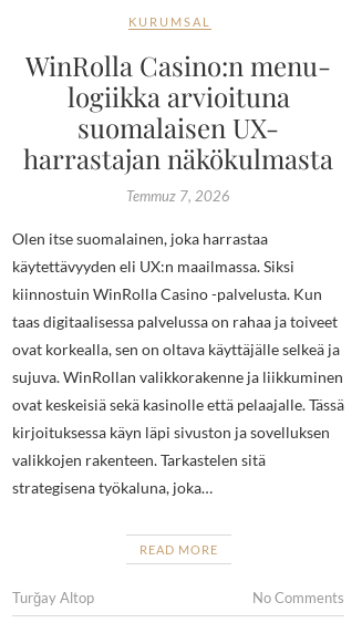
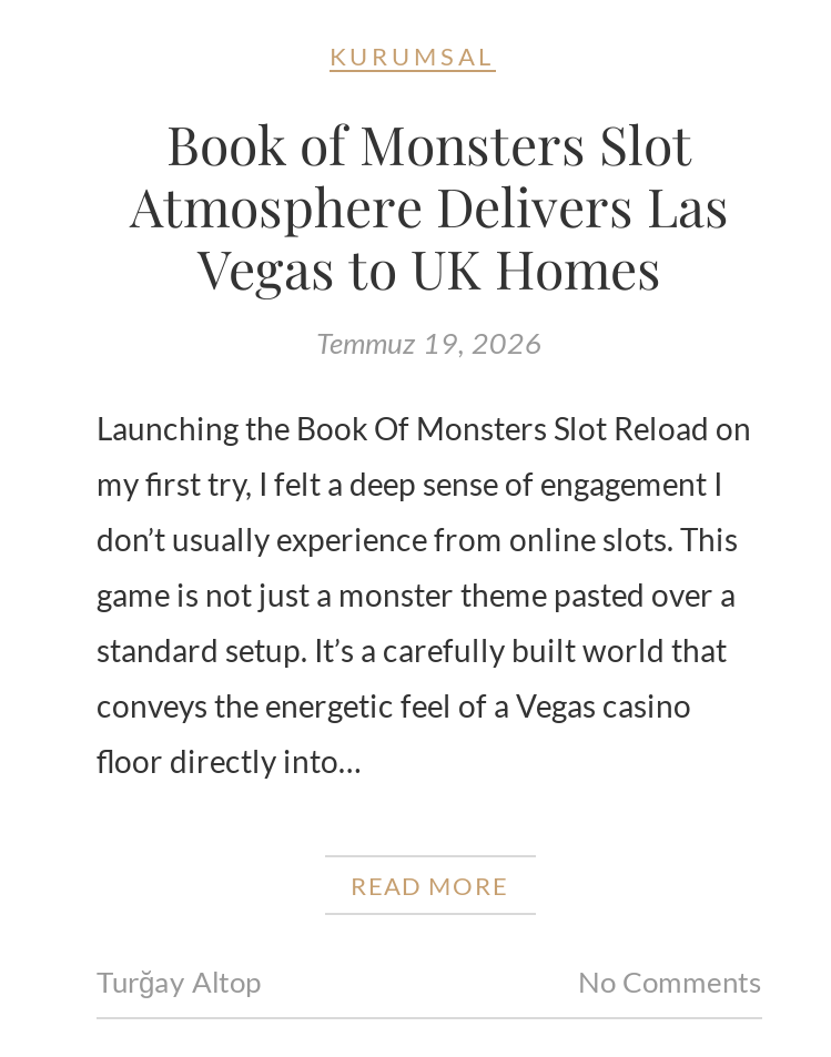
[12,48,344,497] WinRolla Casino:n menu- | logiikka arvioituna | suomalaisen UX- | harrastajan näkökulmasta | Temmuz 7, 2026 | Olen itse suomalainen, joka harrastaa | käytettävyyden eli UX:n maailmassa. Siksi | kiinnostuin WinRolla Casino -palvelusta. Kun | taas digitaalisessa palvelussa on rahaa ja toiveet | ovat korkealla, sen on oltava käyttäjälle selkeä ja | sujuva. WinRollan valikkorakenne ja liikkuminen | ovat keskeisiä sekä kasinolle että pelaajalle. Tässä | kirjoituksessa käyn läpi sivuston ja sovelluksen | valikkojen rakenteen. Tarkastelen sitä | strategisena työkaluna, joka… -> [97,108,751,780] Book of Monsters Slot | Atmosphere Delivers Las | Vegas to UK Homes | Temmuz 19, 2026 | Launching the Book Of Monsters Slot Reload on | my first try, I felt a deep sense of engagement I | don’t usually experience from online slots. This | game is not just a monster theme pasted over a | standard setup. It’s a carefully built world that | conveys the energetic feel of a Vegas casino | floor directly into…

